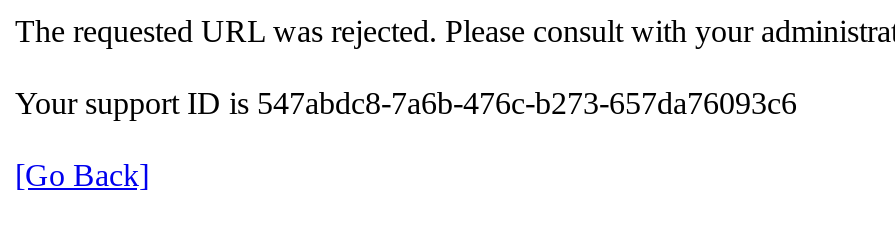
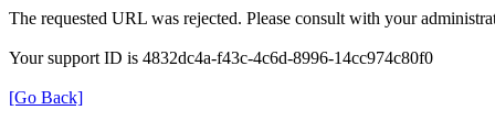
[15,86,797,120] Your support ID is 547abdc8-7a6b-476c-b273-657da76093c6 -> [9,48,433,67] Your support ID is 4832dc4a-f43c-4c6d-8996-14cc974c80f0

